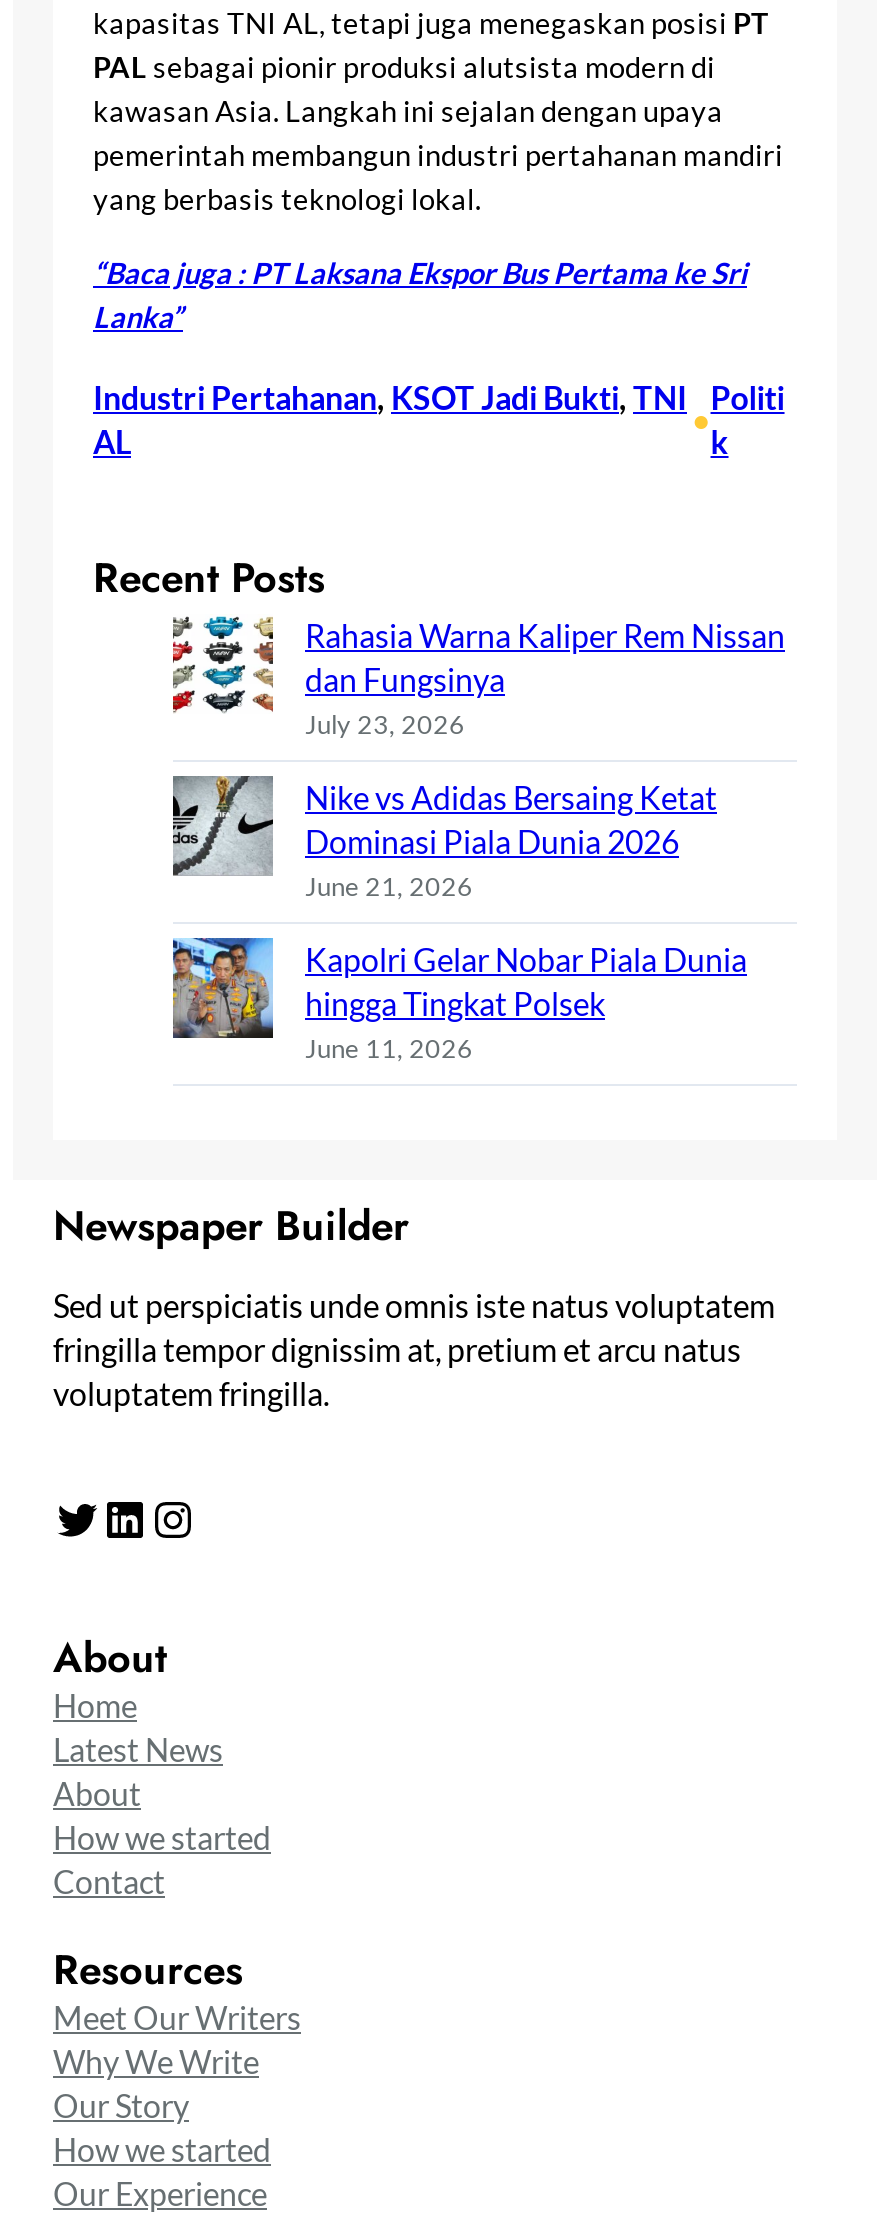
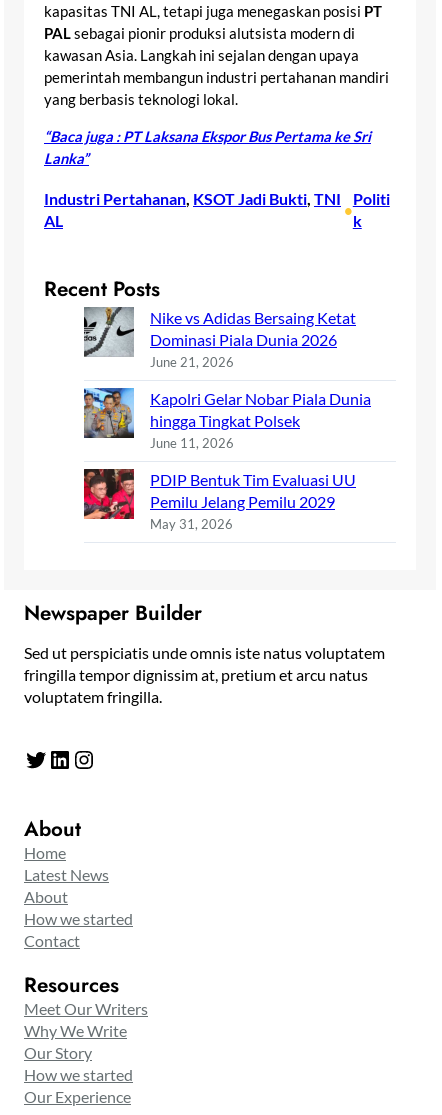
[171,614,785,741] [image] | Rahasia Warna Kaliper Rem Nissan | dan Fungsinya | July 23, 2026 -> none
moved [169,772,747,1065] -> [82,305,371,451]: [image] | Nike vs Adidas Bersaing Ketat | Dominasi Piala Dunia 2026 | June 21, 2026 | Kapolri Gelar Nobar Piala Dunia | hingga Tingkat Polsek | June 11, 2026
none -> [83,468,356,532] [image] | PDIP Bentuk Tim Evaluasi UU | Pemilu Jelang Pemilu 2029 | May 31, 2026

